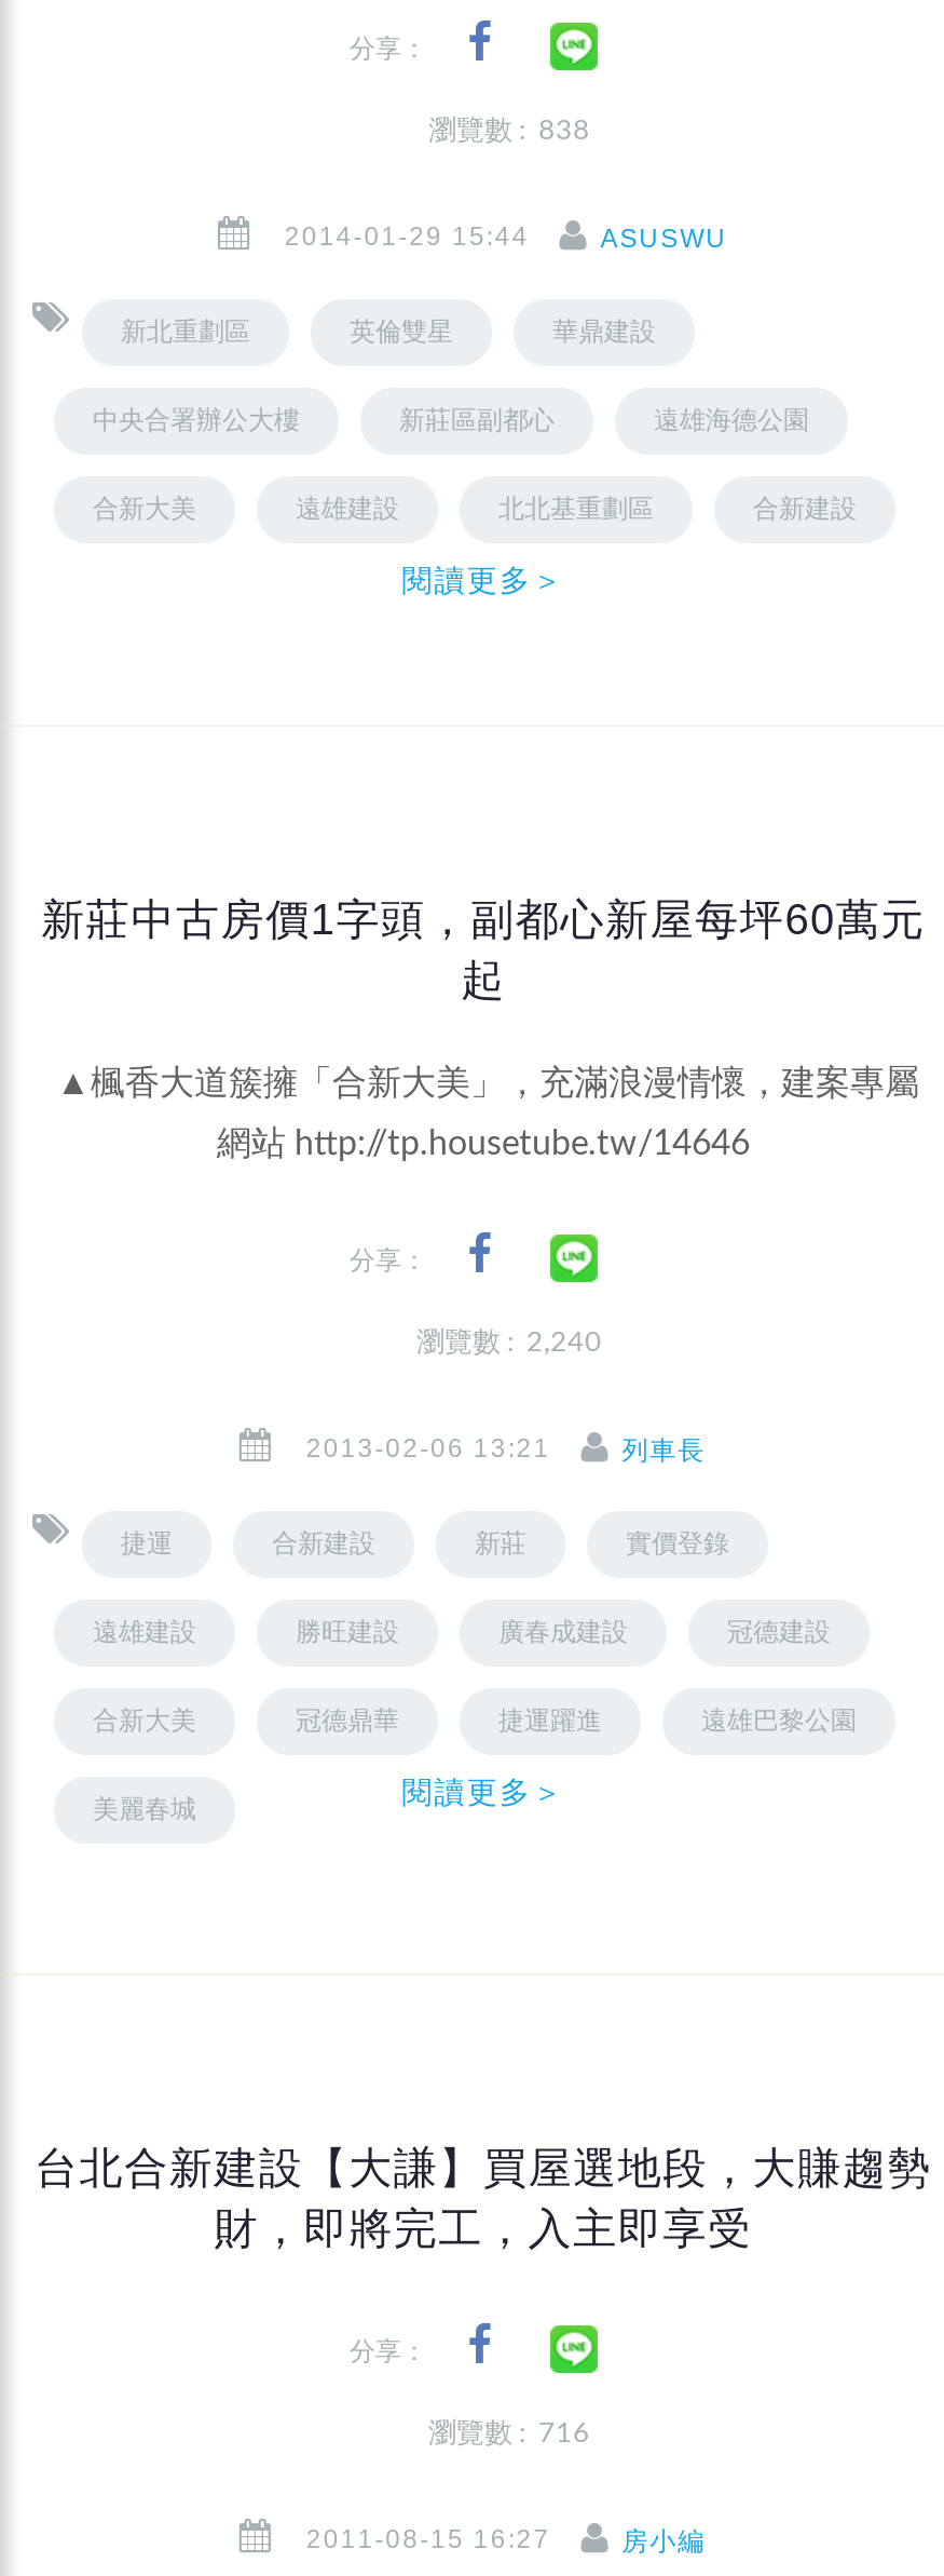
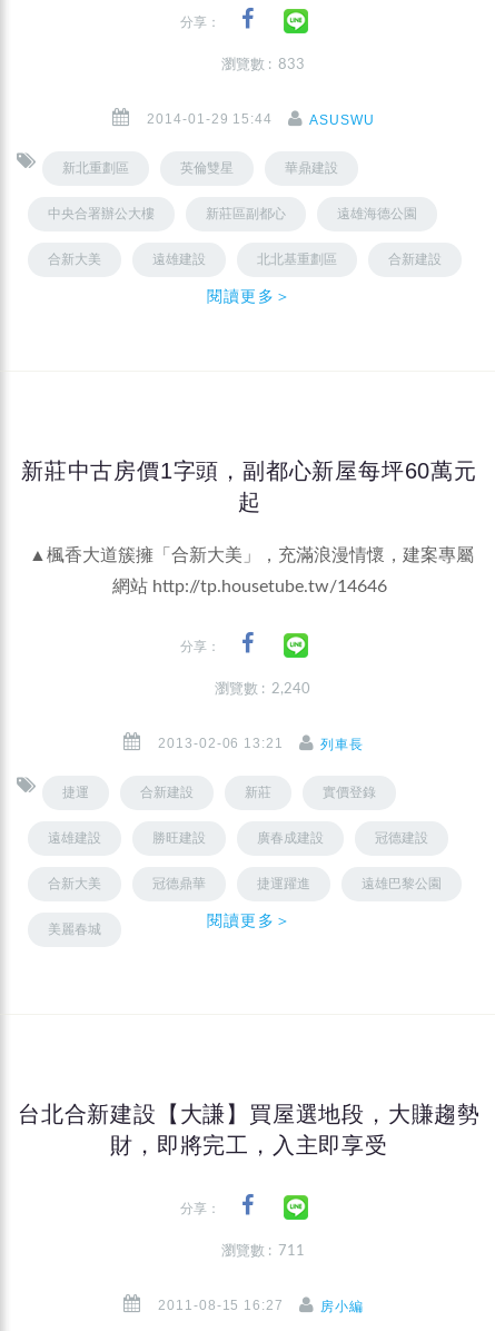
[428,117,590,145] 瀏覽數 : 838 -> [221,58,304,72] 瀏覽數 : 833
[428,2420,590,2448] 瀏覽數 : 716 -> [221,1244,304,1258] 瀏覽數 : 711

